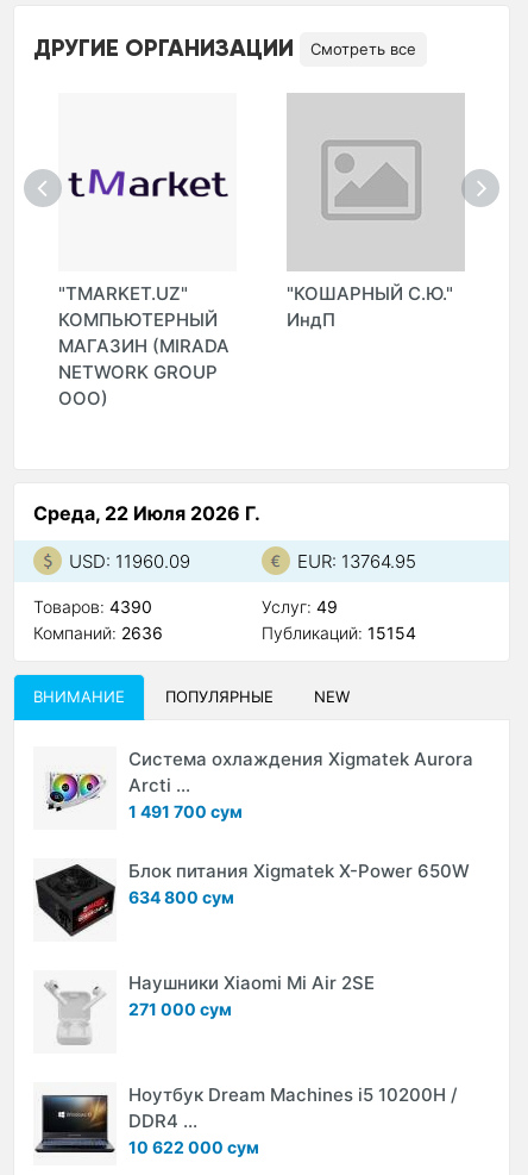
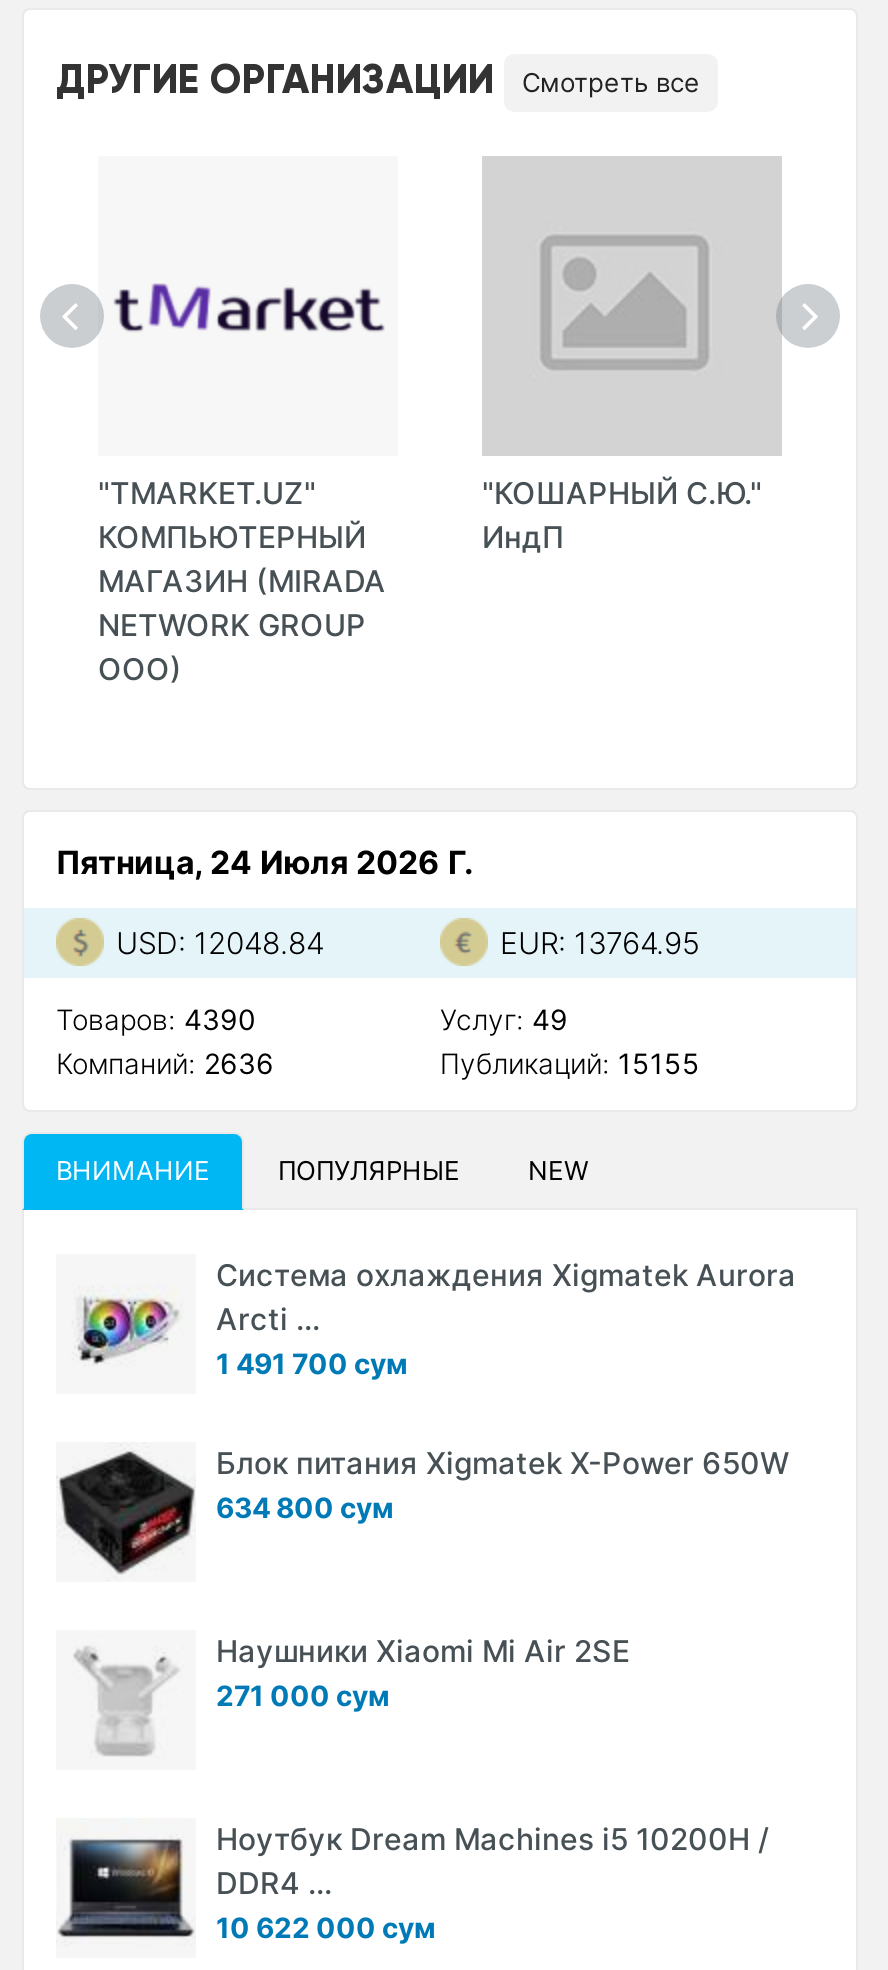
[33,501,260,525] Среда, 22 Июля 2026 Г. -> [56,842,474,882] Пятница, 24 Июля 2026 Г.
[69,550,190,572] USD: 11960.09 -> [116,924,324,962] USD: 12048.84
[262,622,416,643] Публикаций: 15154 -> [440,1046,700,1080] Публикаций: 15155

